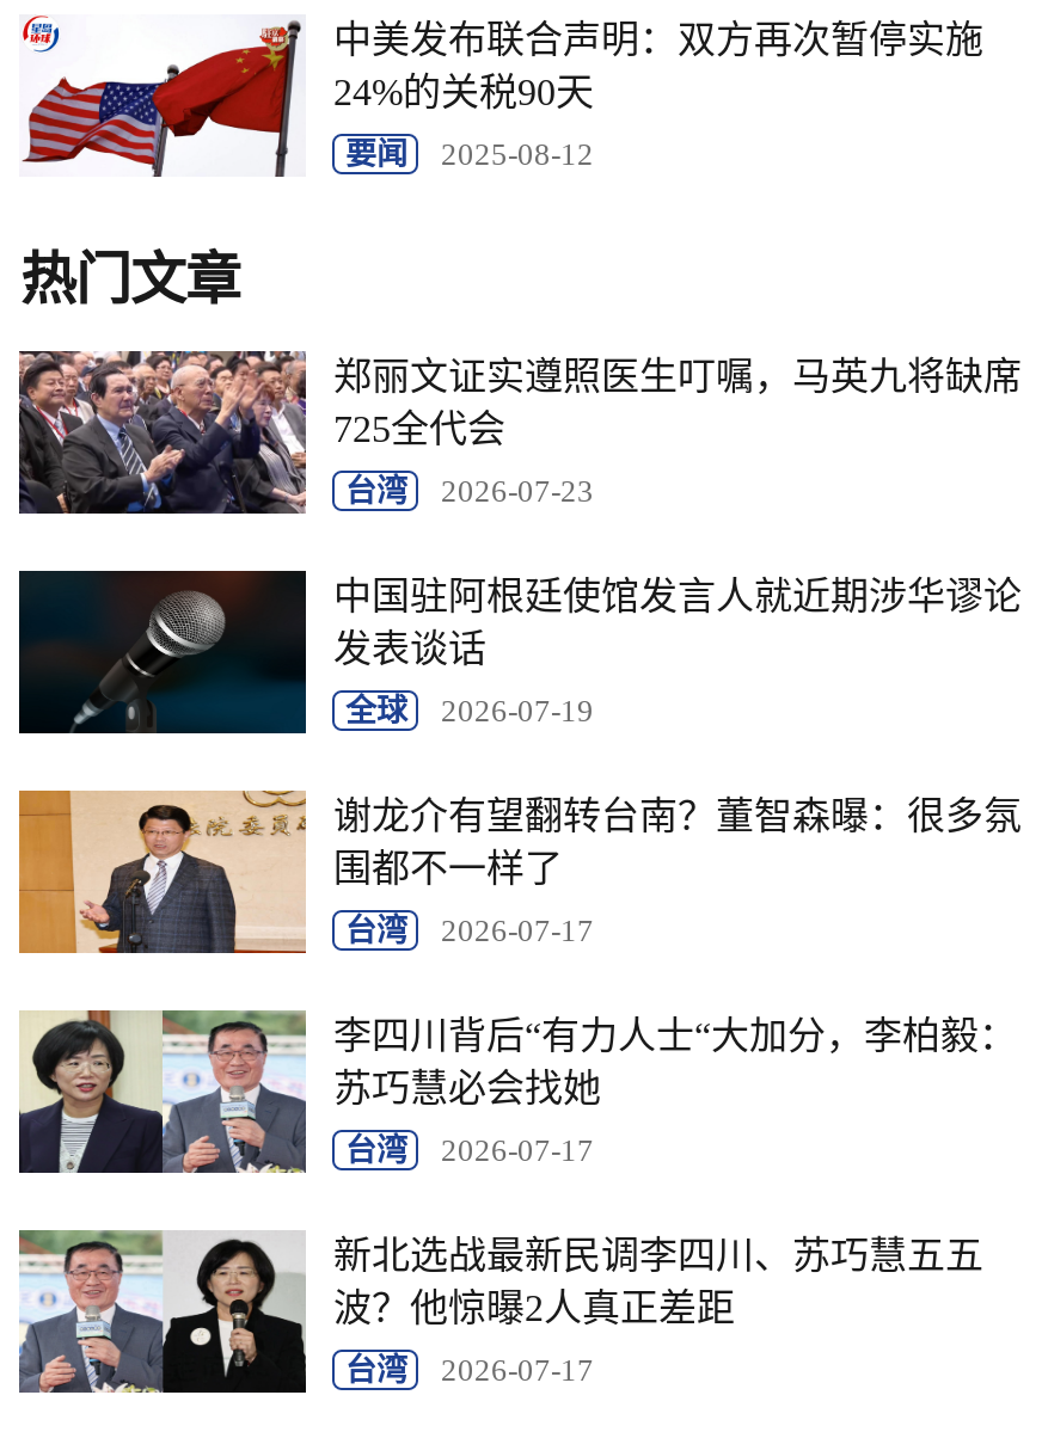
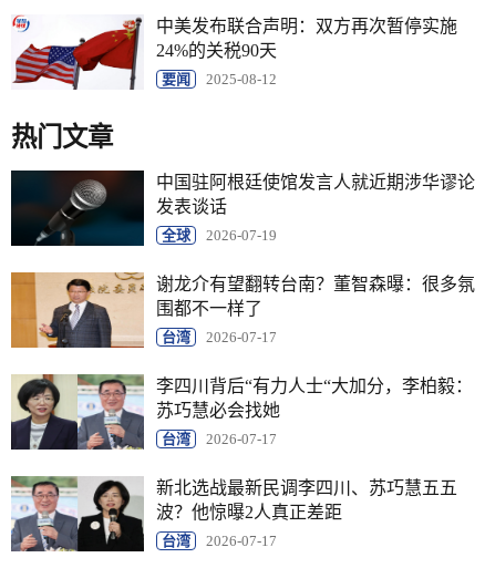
[17,349,1021,516] [image] | 郑丽文证实遵照医生叮嘱，马英九将缺席 | 725全代会 | 台湾 | 2026-07-23 -> none

